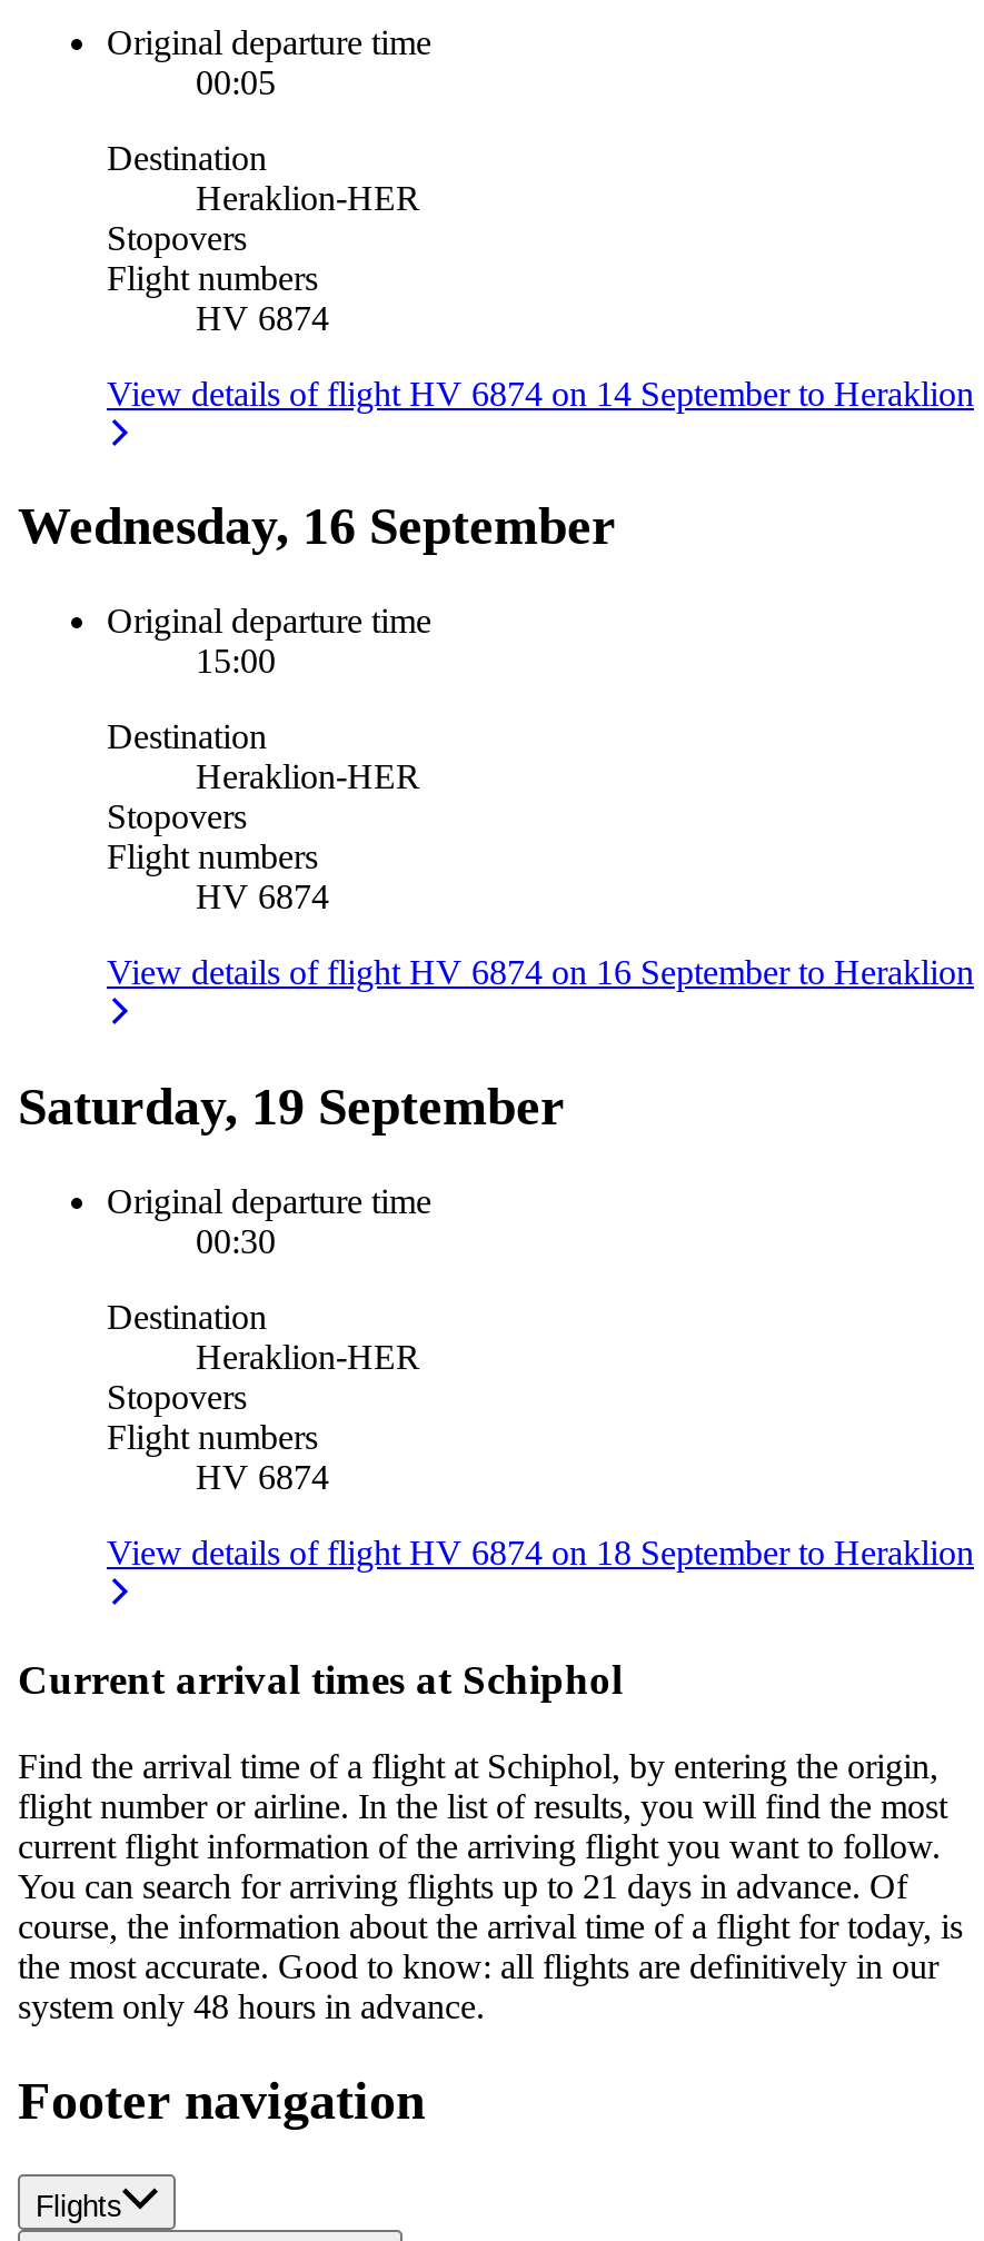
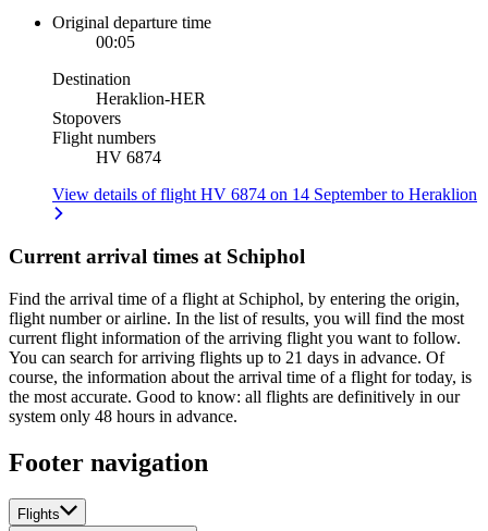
[18,498,974,1572] Wednesday, 16 September | Original departure time | 15:00 | Destination | Heraklion-HER | Stopovers | Flight numbers | HV 6874 | View details of flight HV 6874 on 16 September to Heraklion | Saturday, 19 September | Original departure time | 00:30 | Destination | Heraklion-HER | Stopovers | Flight numbers | HV 6874 | View details of flight HV 6874 on 18 September to Heraklion -> none

